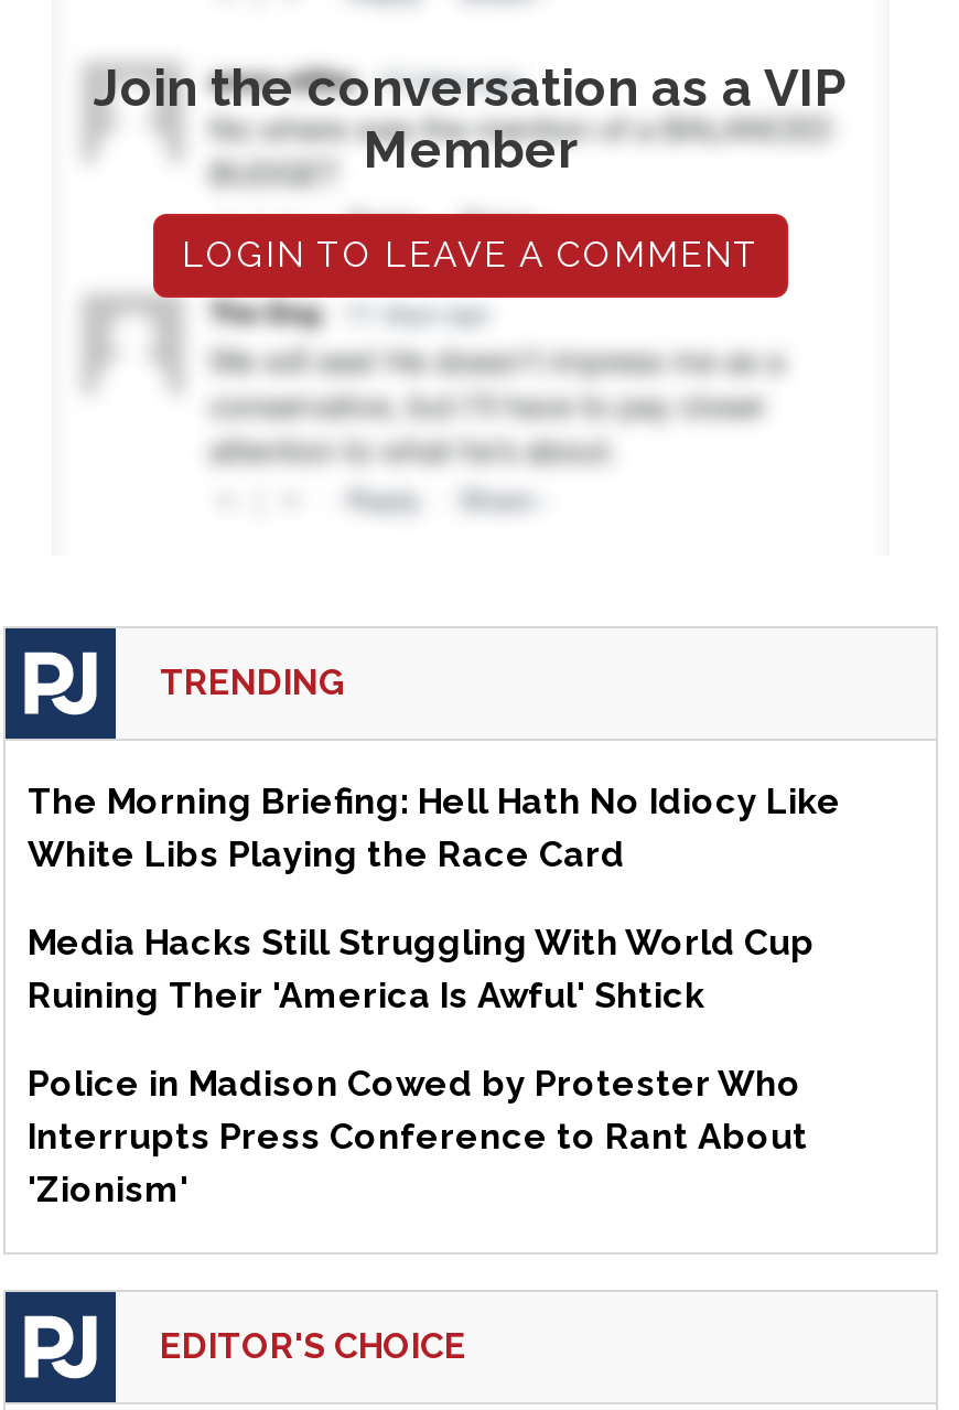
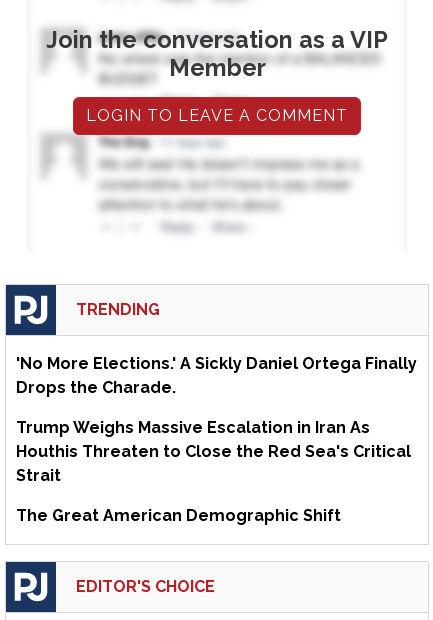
[28,782,841,876] The Morning Briefing: Hell Hath No Idiocy Like | White Libs Playing the Race Card -> [16,354,417,397] 'No More Elections.' A Sickly Daniel Ortega Finally | Drops the Charade.
[28,923,815,1018] Media Hacks Still Struggling With World Cup | Ruining Their 'America Is Awful' Shtick -> [16,418,411,485] Trump Weighs Massive Escalation in Iran As | Houthis Threaten to Close the Red Sea's Critical | Strait
[28,1064,808,1212] Police in Madison Cowed by Protester Who | Interrupts Press Conference to Rant About | 'Zionism' -> [16,506,341,525] The Great American Demographic Shift

